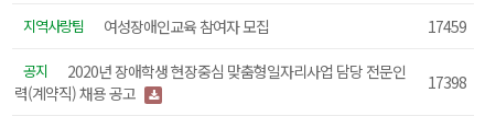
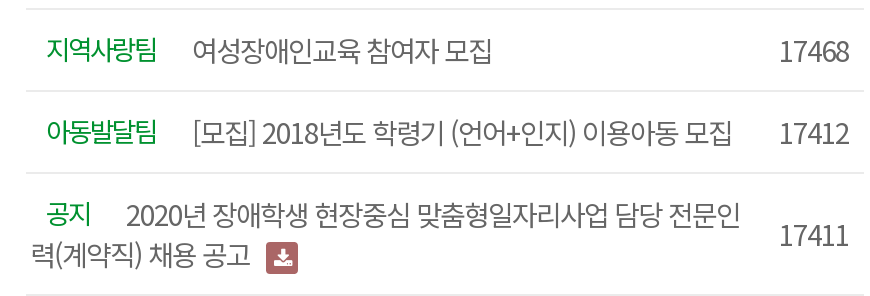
[427,15,466,37] 17459 -> [46,30,849,152] 17468 | 아동발달팀 | [모집] 2018년도 학령기 (언어+인지) 이용아동 모집 | 17412
[23,60,466,93] 공지 2020년 장애학생 현장중심 맞춤형일자리사업 담당 전문인 17398 -> [46,194,849,254] 공지 2020년 장애학생 현장중심 맞춤형일자리사업 담당 전문인 17411

